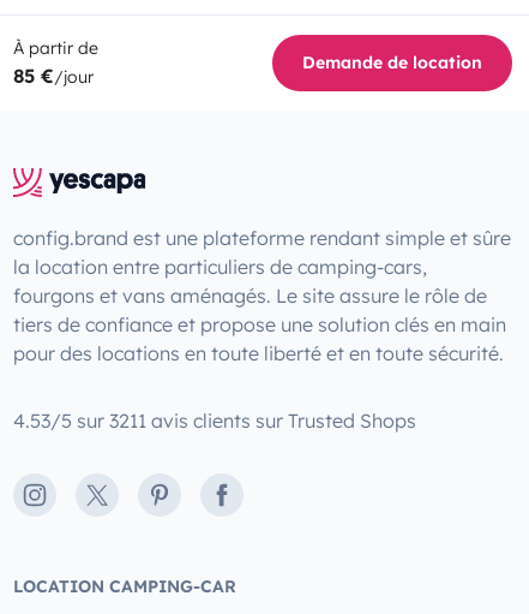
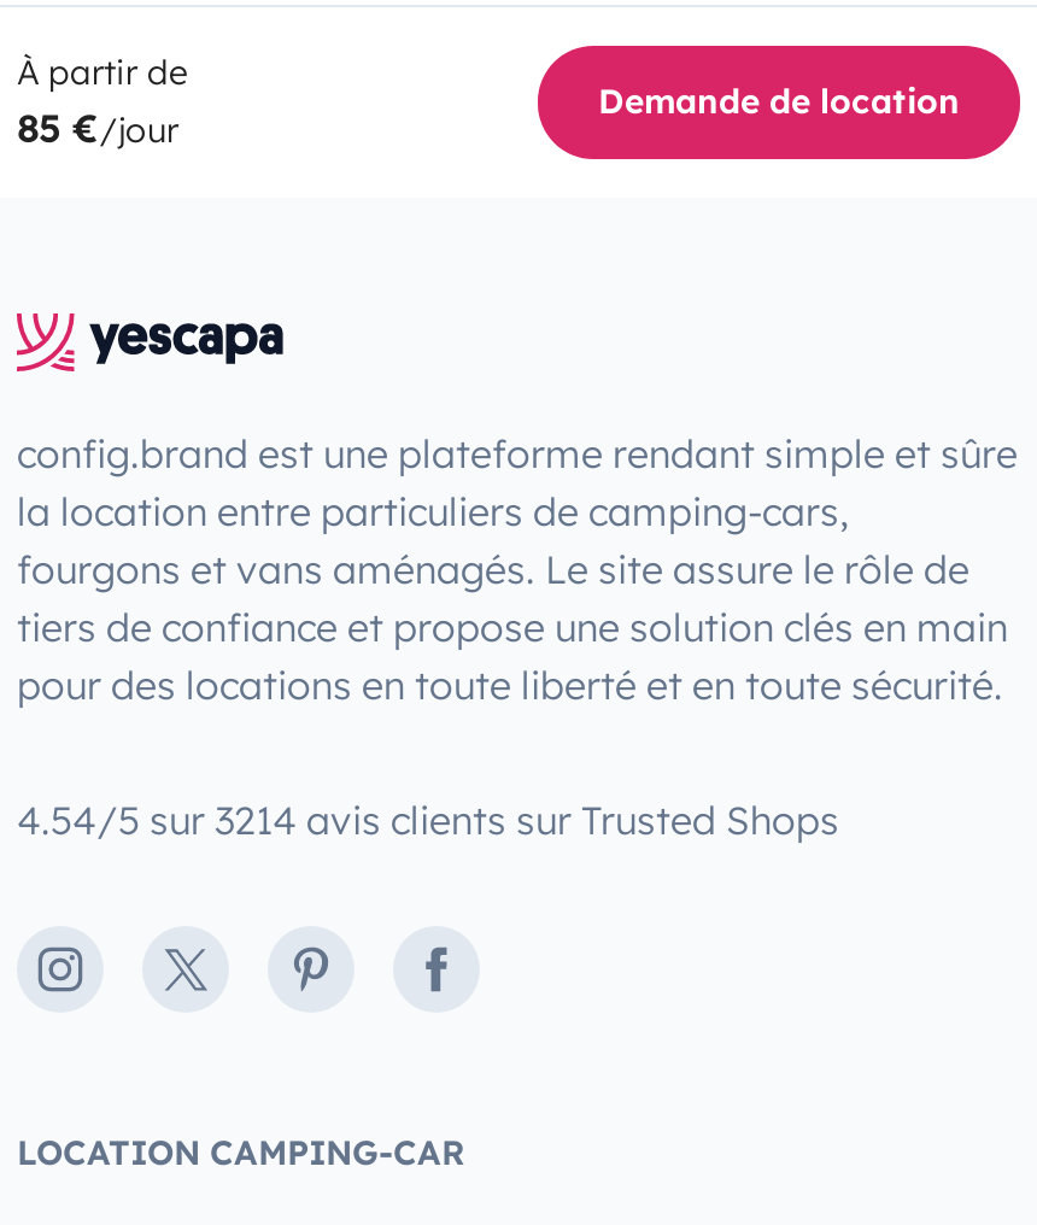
[13,409,416,433] 4.53/5 sur 3211 avis clients sur Trusted Shops -> [17,796,839,844] 4.54/5 sur 3214 avis clients sur Trusted Shops

